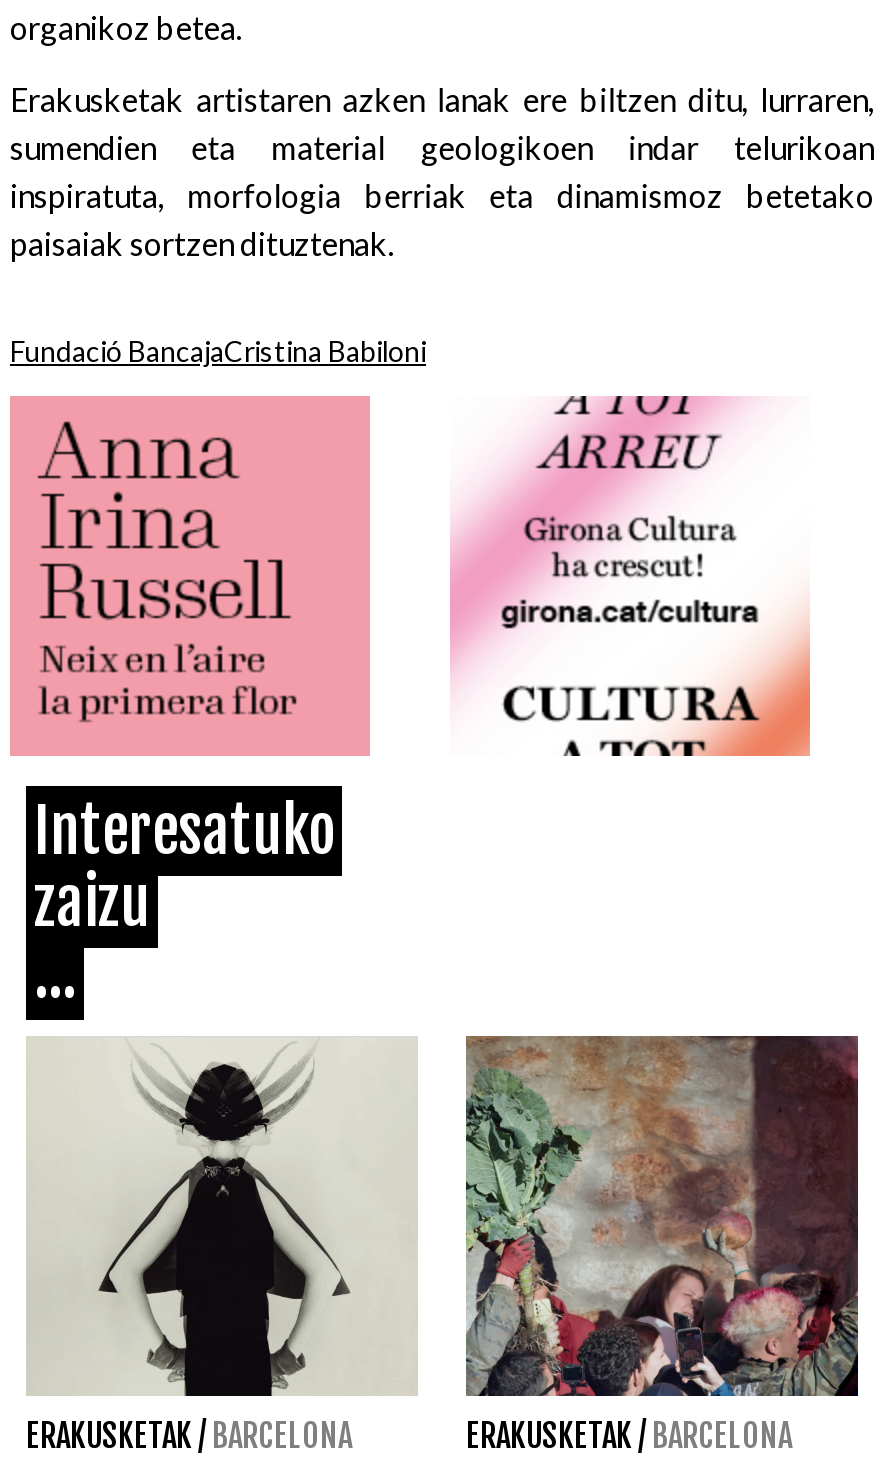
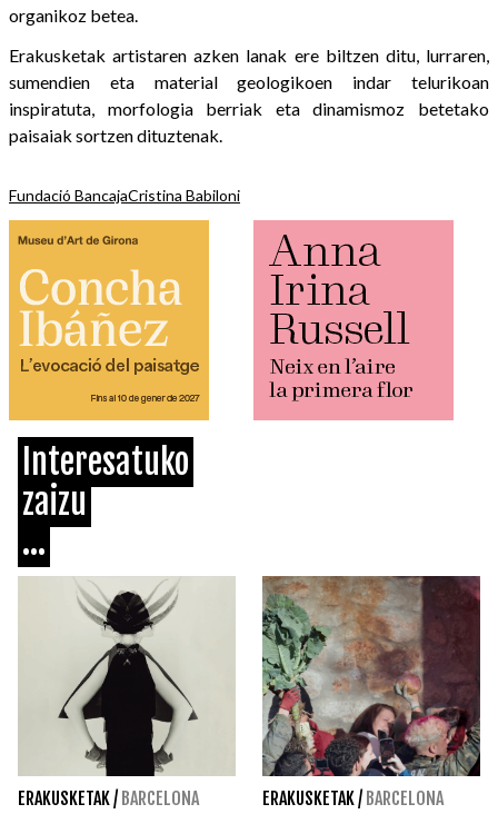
[10,396,370,756] [image] -> [9,220,209,420] [image]
[452,394,810,758] [image] -> [253,220,454,420] [image]

